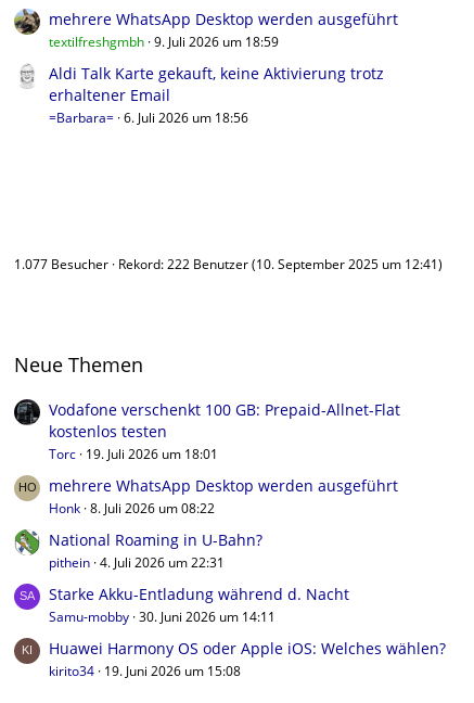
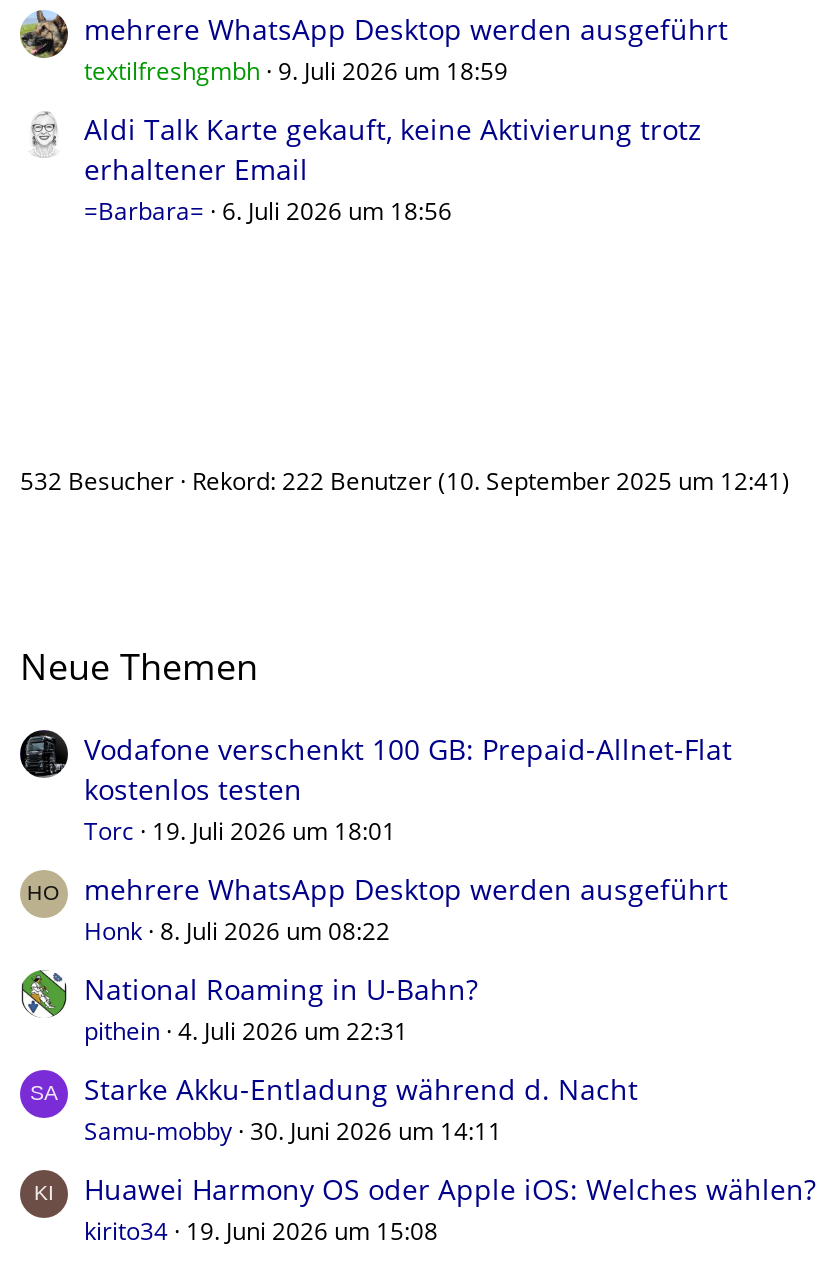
[14,255,443,273] 1.077 Besucher Rekord: 222 Benutzer (10. September 2025 um 12:41) -> [20,464,790,498] 532 Besucher Rekord: 222 Benutzer (10. September 2025 um 12:41)

